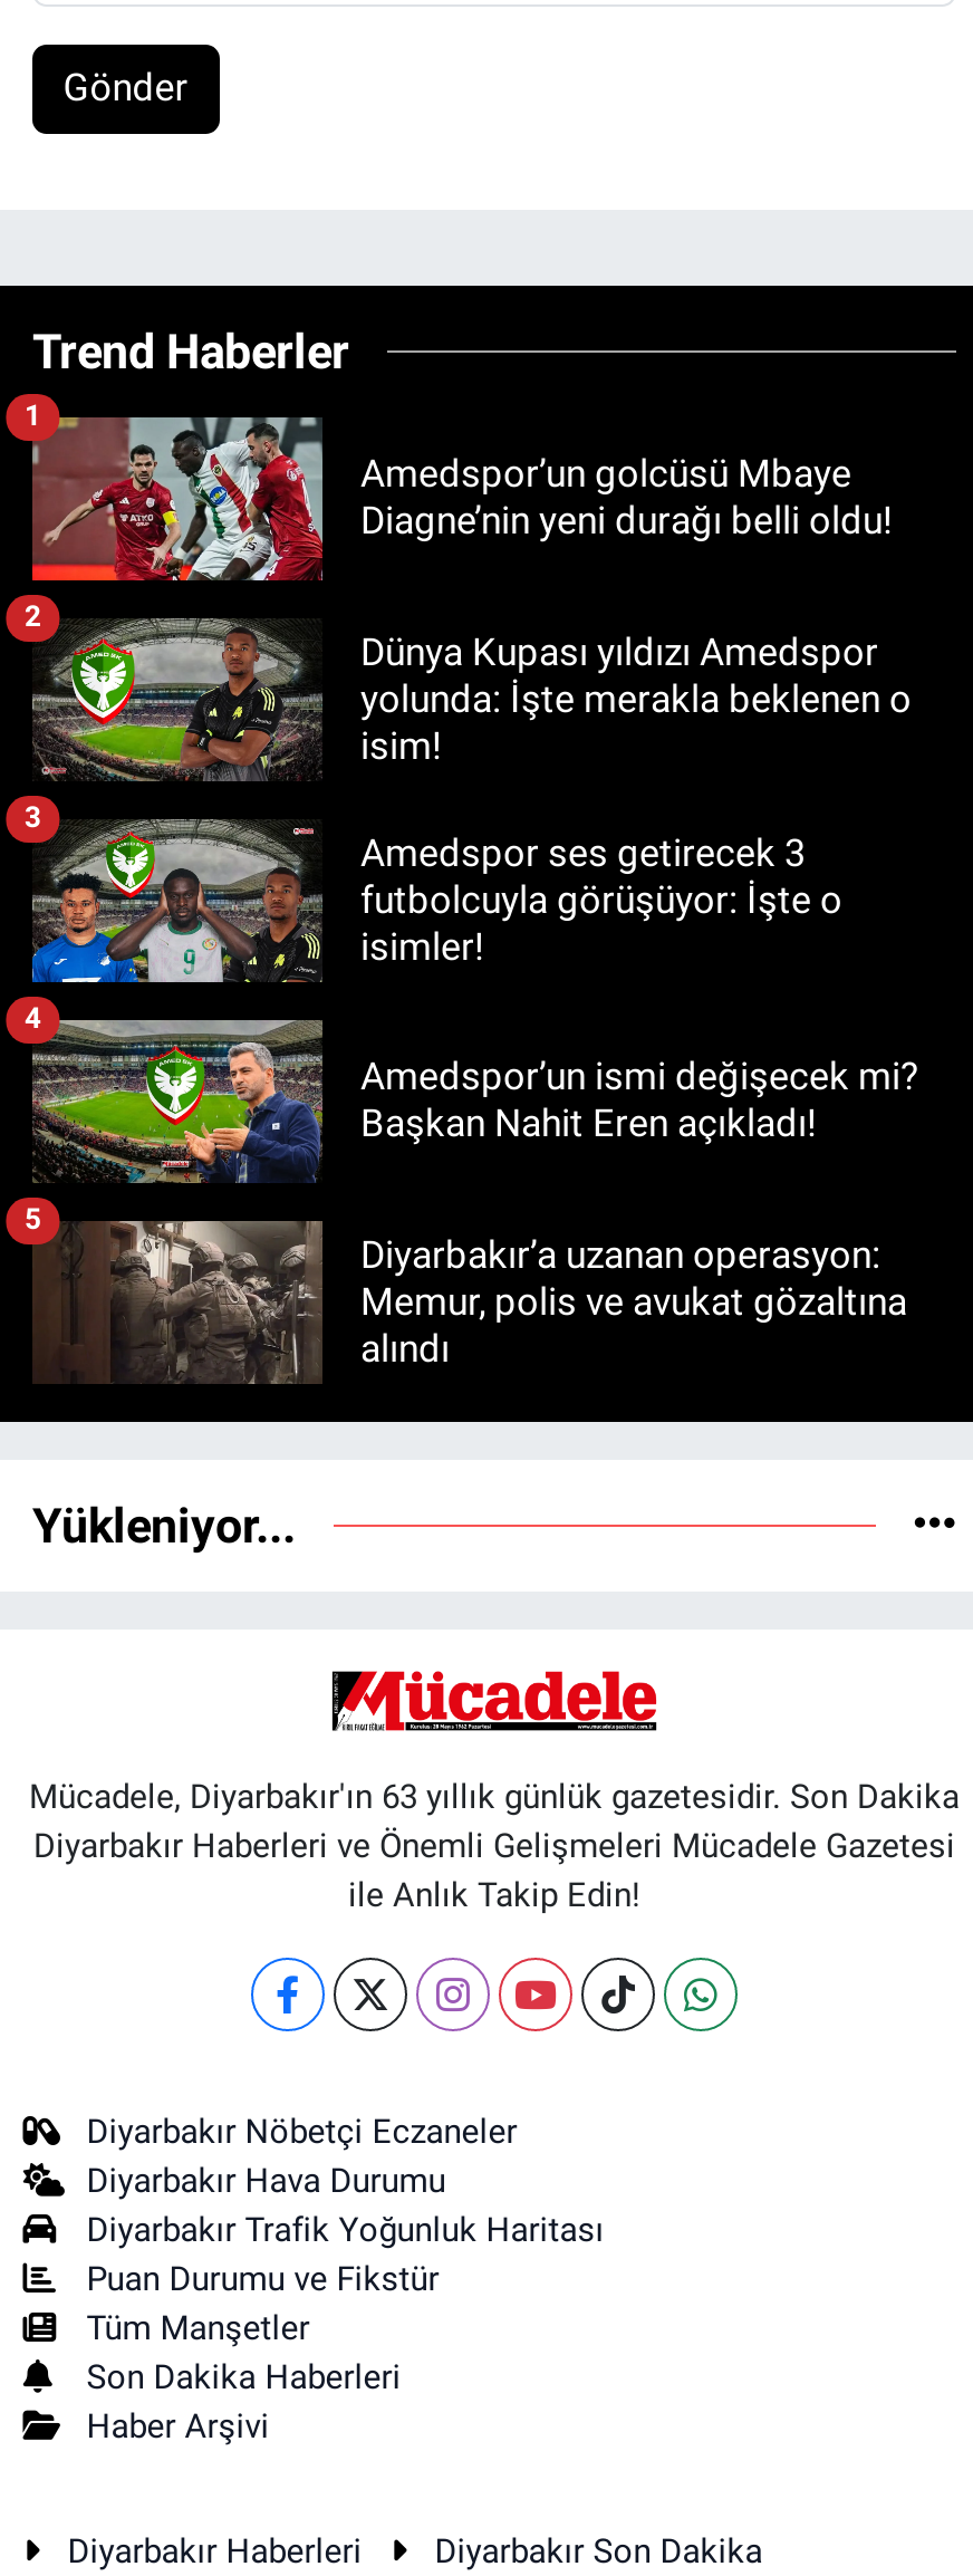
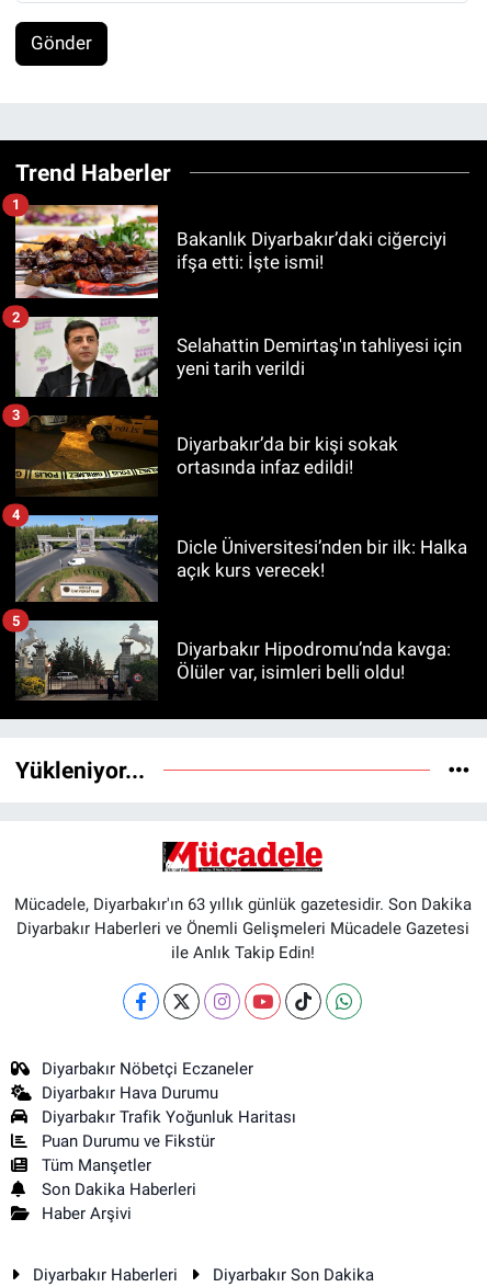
[30,417,892,583] [image] | Amedspor’un golcüsü Mbaye | Diagne’nin yeni durağı belli oldu! -> [14,205,446,299] [image] | Bakanlık Diyarbakır’daki ciğerciyi | ifşa etti: İşte ismi!
[32,616,912,781] [image] | Dünya Kupası yıldızı Amedspor | yolunda: İşte merakla beklenen o | isim! -> [14,316,462,398] [image] | Selahattin Demirtaş'ın tahliyesi için | yeni tarih verildi
[30,819,842,984] [image] | Amedspor ses getirecek 3 | futbolcuyla görüşüyor: İşte o | isimler! -> [15,415,398,497] [image] | Diyarbakır’da bir kişi sokak | ortasında infaz edildi!
[32,1020,918,1183] [image] | Amedspor’un ismi değişecek mi? | Başkan Nahit Eren açıkladı! -> [15,514,467,603] [image] | Dicle Üniversitesi’nden bir ilk: Halka | açık kurs verecek!
[32,1219,907,1384] [image] | Diyarbakır’a uzanan operasyon: | Memur, polis ve avukat gözaltına | alındı -> [14,619,451,701] [image] | Diyarbakır Hipodromu’nda kavga: | Ölüler var, isimleri belli oldu!

